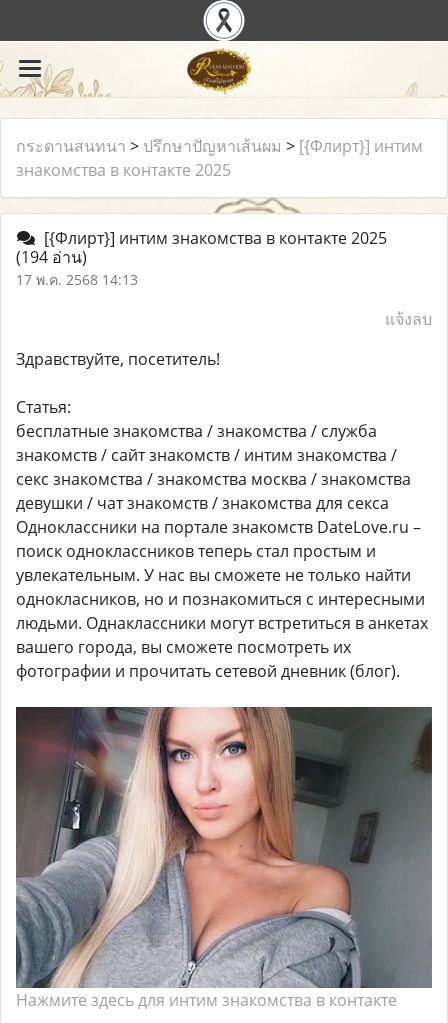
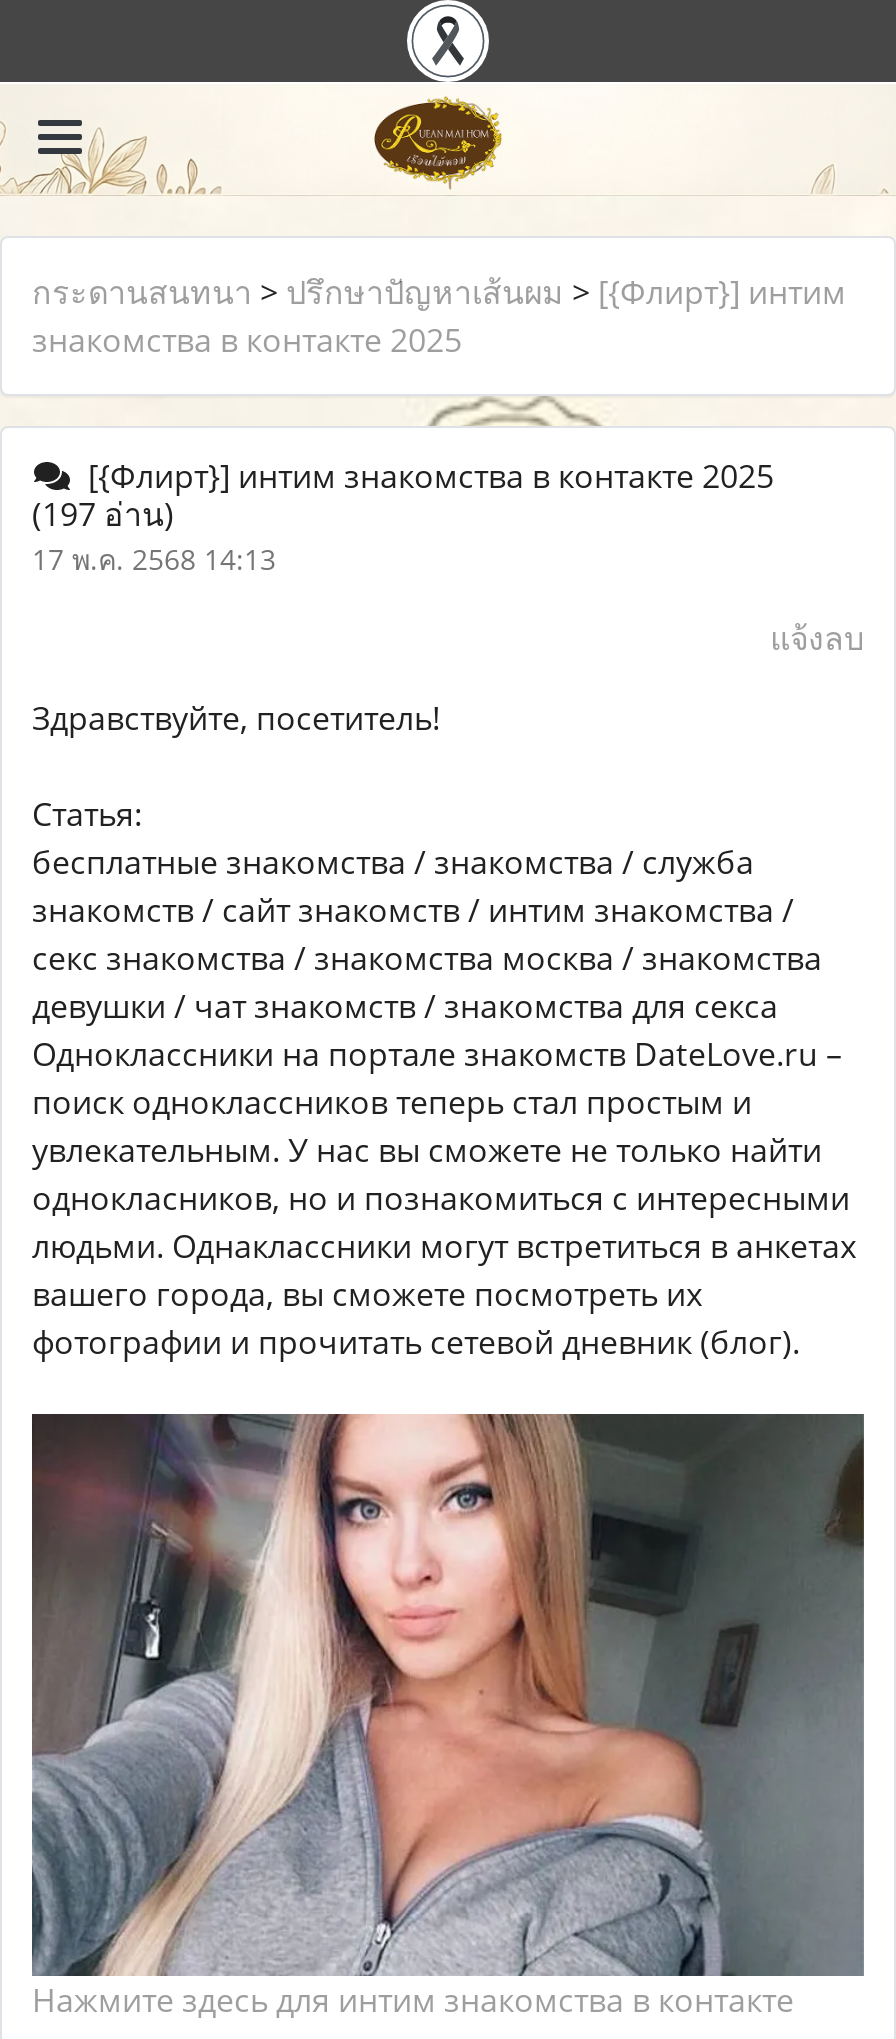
[16,246,87,268] (194 อ่าน) -> [32,492,174,536] (197 อ่าน)

